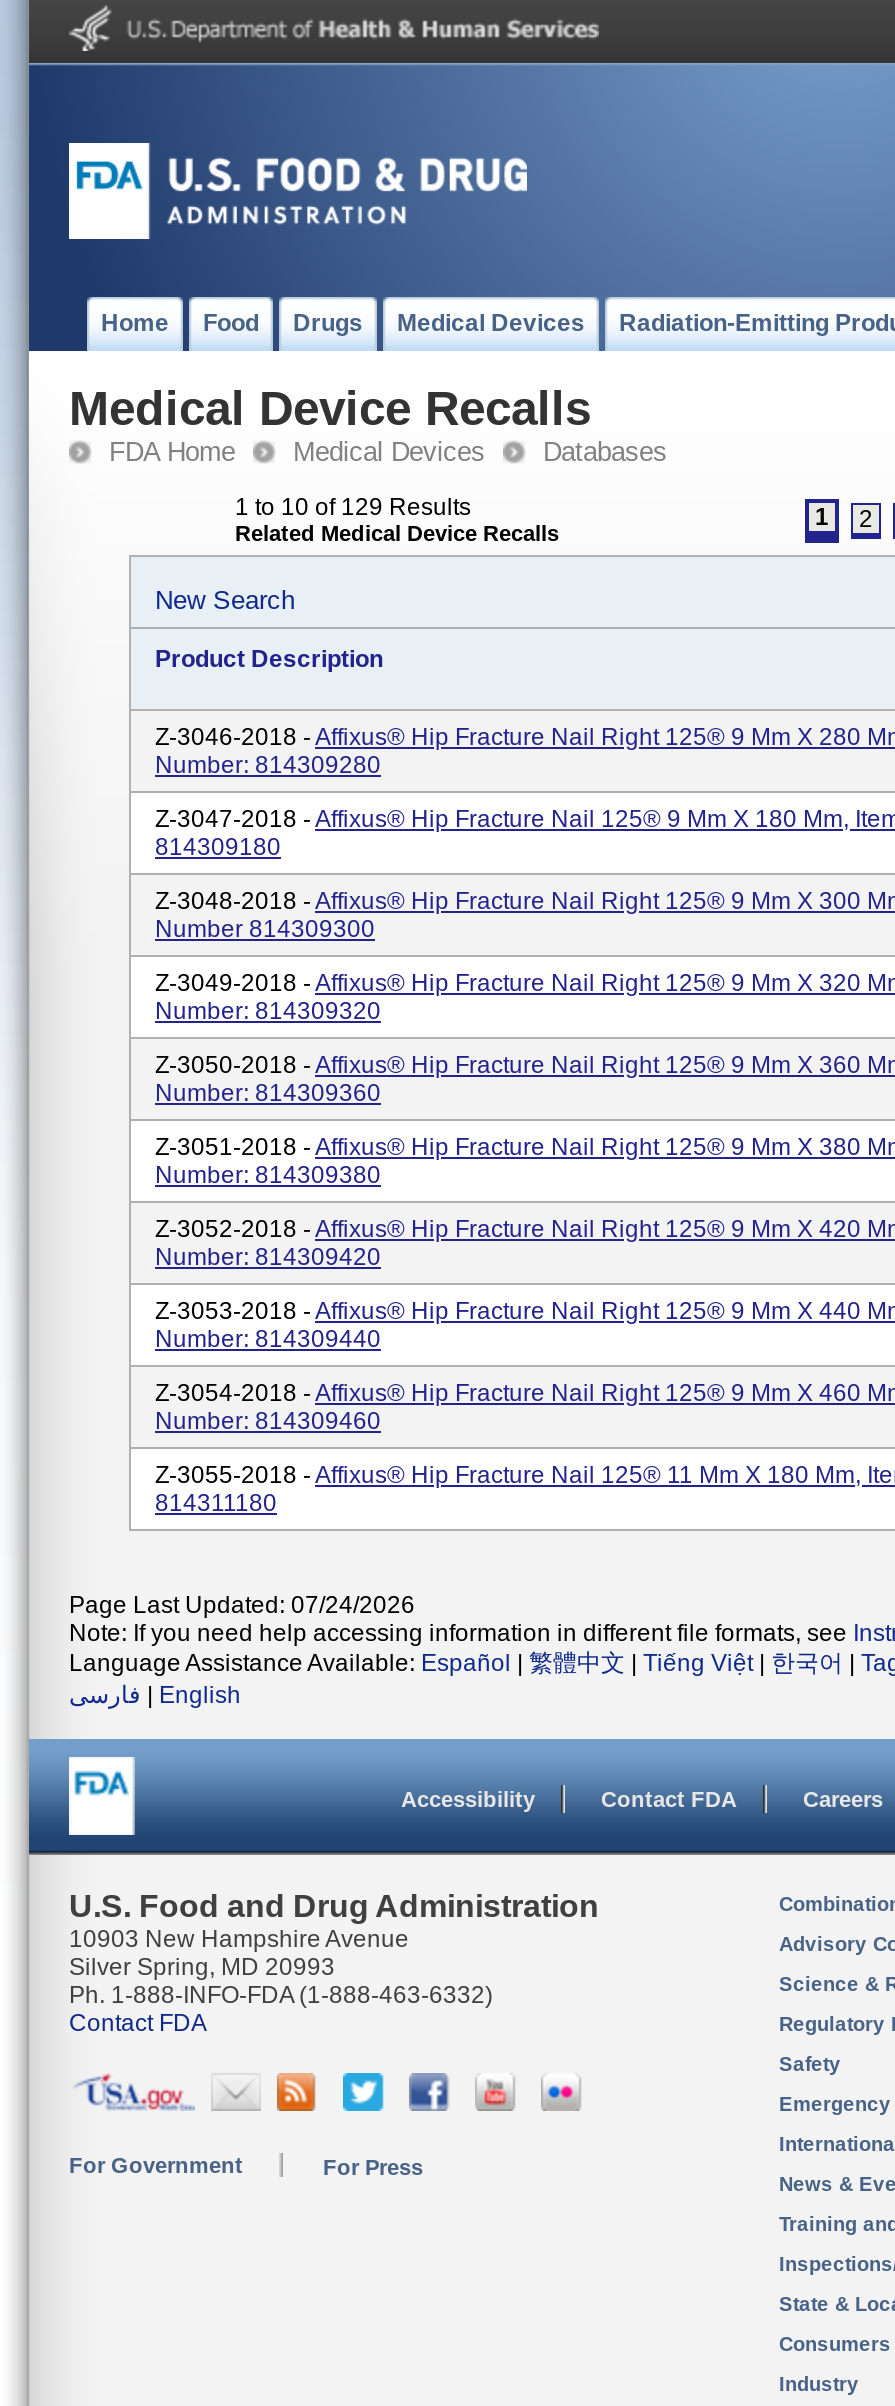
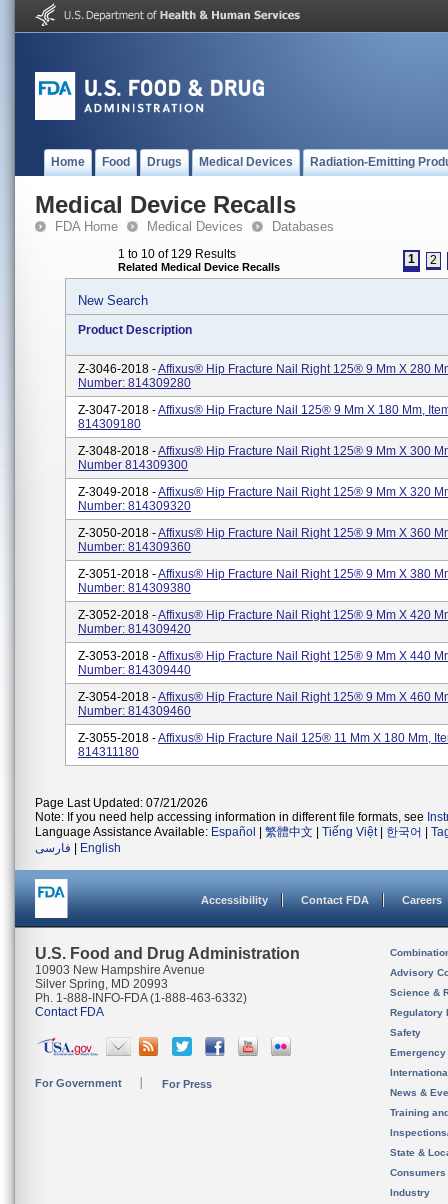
[69,1591,415,1619] Page Last Updated: 07/24/2026 -> [35,796,208,810] Page Last Updated: 07/21/2026

